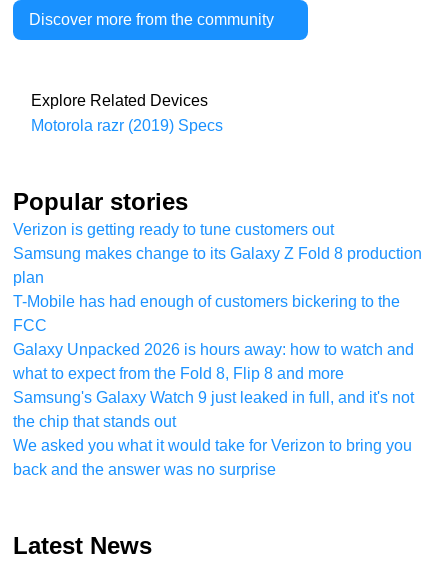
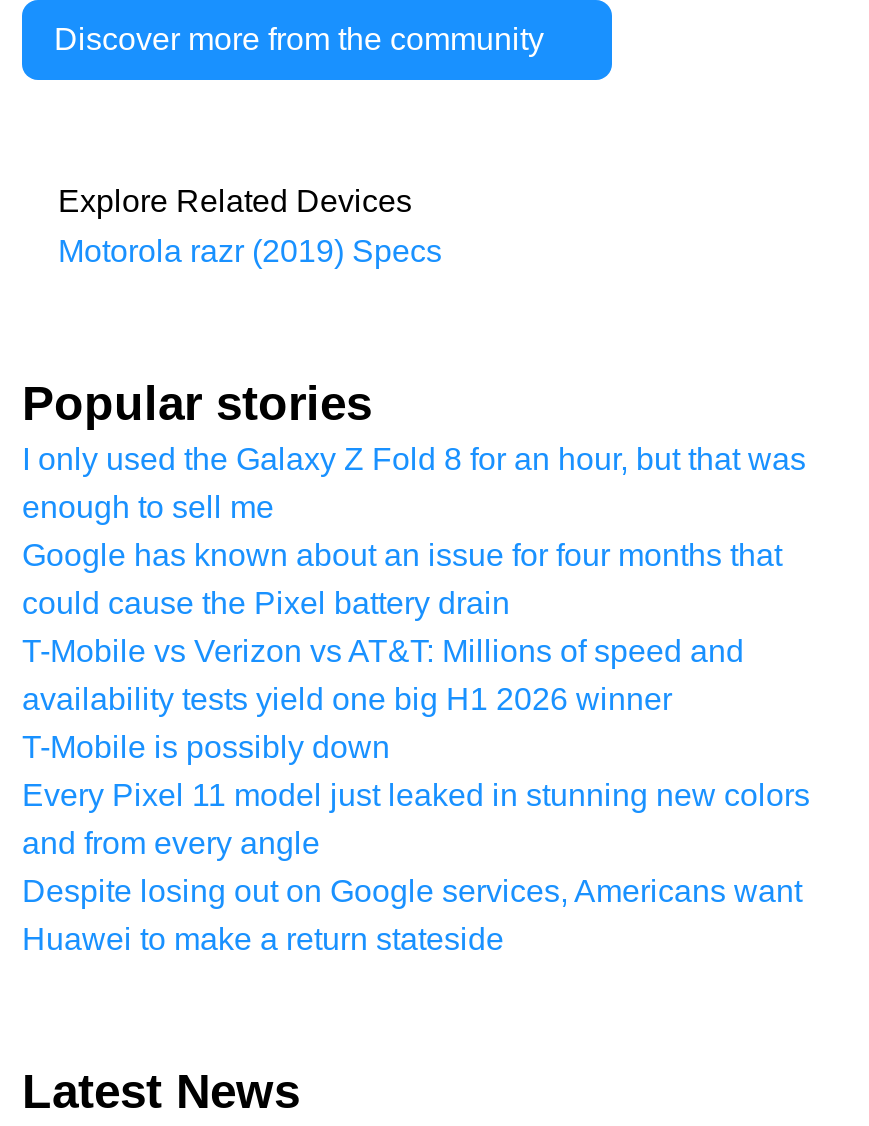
[13,221,422,478] Verizon is getting ready to tune customers out | Samsung makes change to its Galaxy Z Fold 8 production | plan | T-Mobile has had enough of customers bickering to the | FCC | Galaxy Unpacked 2026 is hours away: how to watch and | what to expect from the Fold 8, Flip 8 and more | Samsung's Galaxy Watch 9 just leaked in full, and it's not | the chip that stands out | We asked you what it would take for Verizon to bring you | back and the answer was no surprise -> [22,441,810,955] I only used the Galaxy Z Fold 8 for an hour, but that was | enough to sell me | Google has known about an issue for four months that | could cause the Pixel battery drain | T-Mobile vs Verizon vs AT&T: Millions of speed and | availability tests yield one big H1 2026 winner | T-Mobile is possibly down | Every Pixel 11 model just leaked in stunning new colors | and from every angle | Despite losing out on Google services, Americans want | Huawei to make a return stateside

